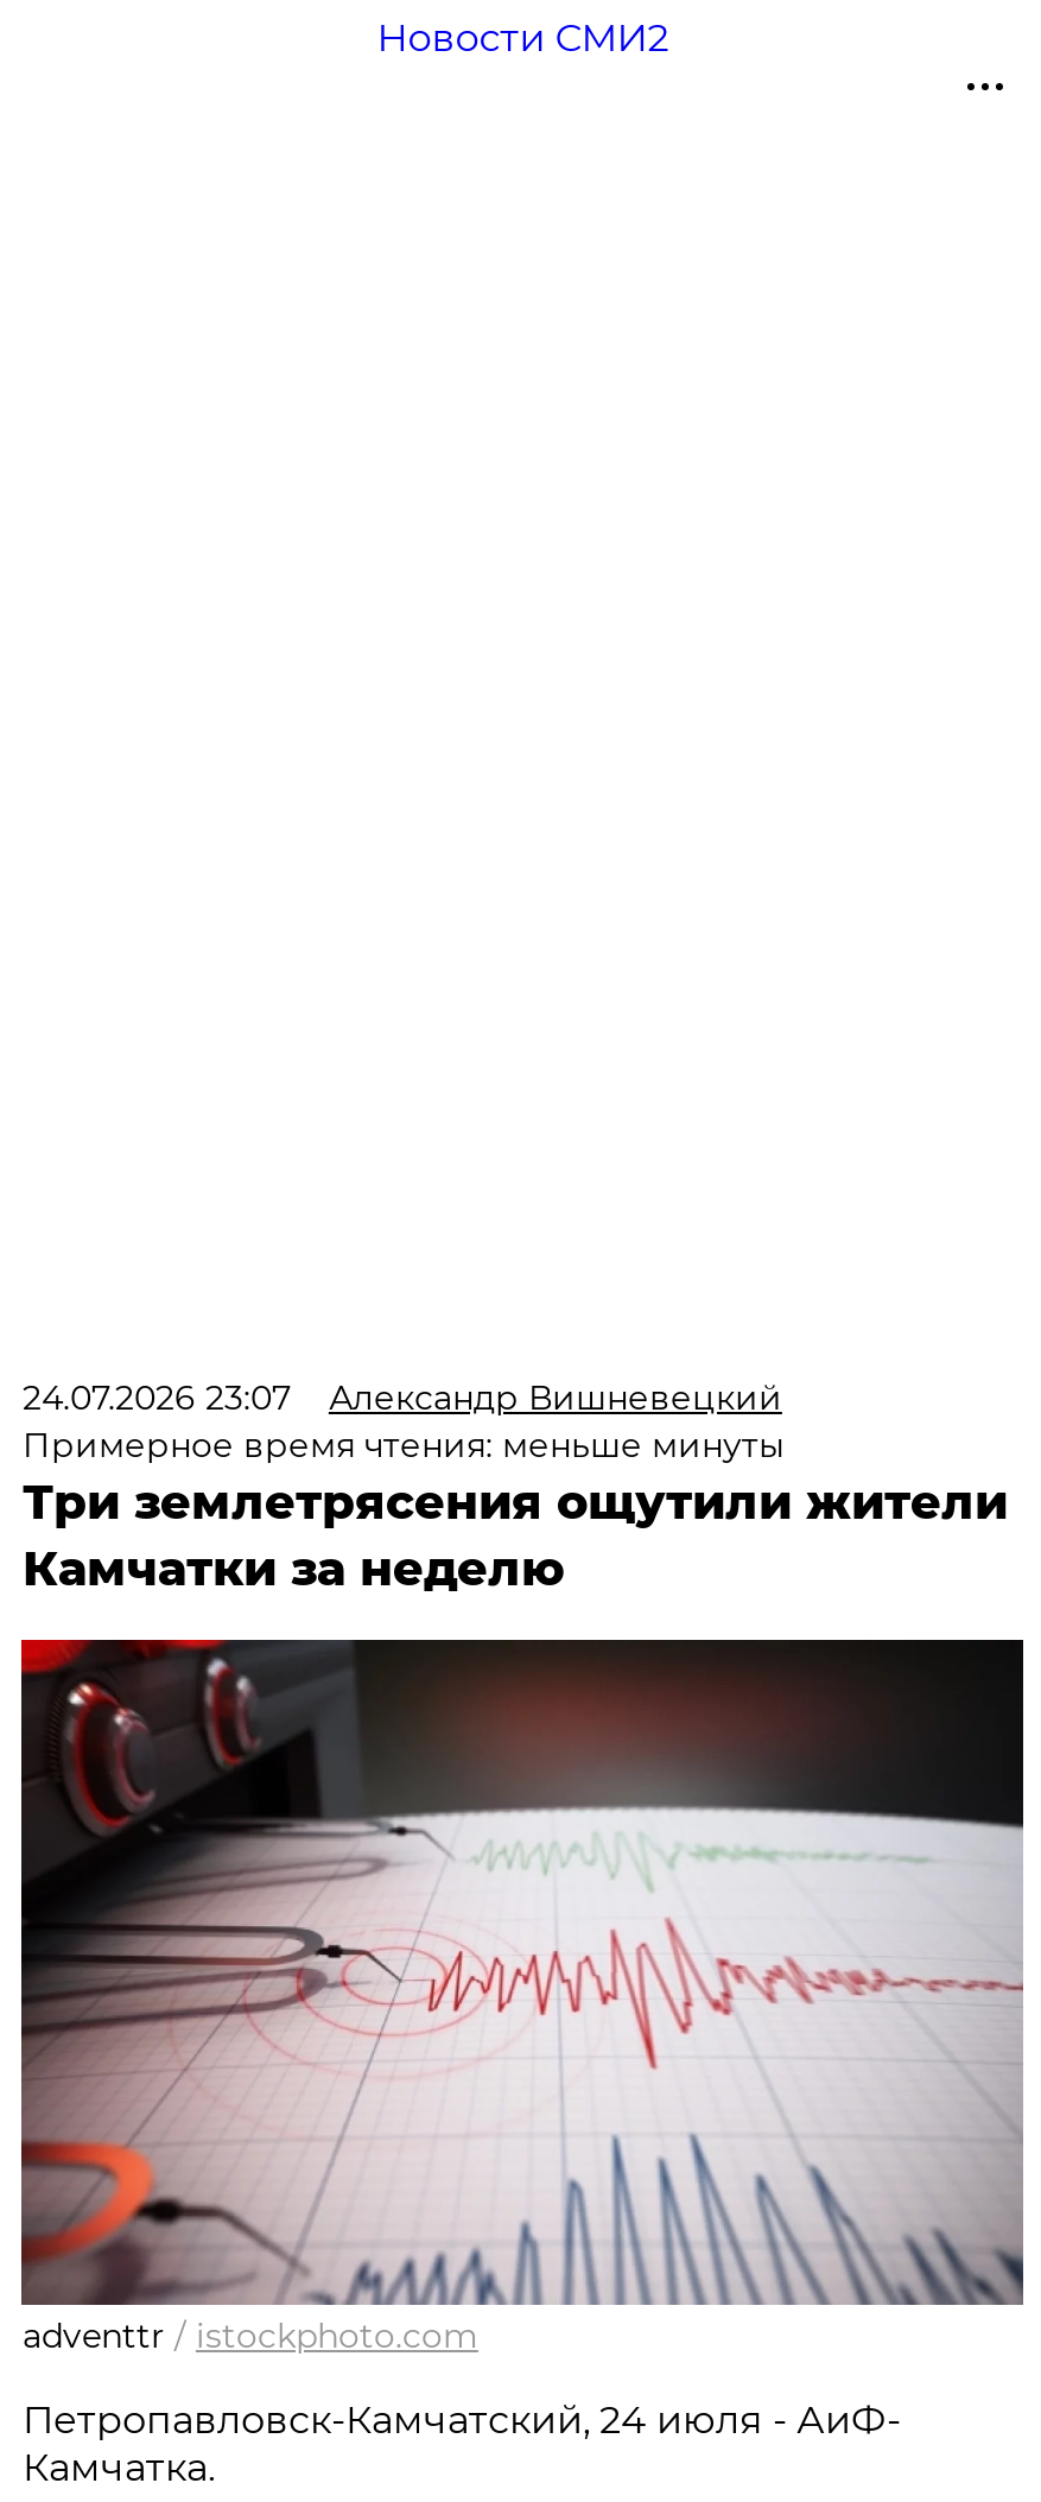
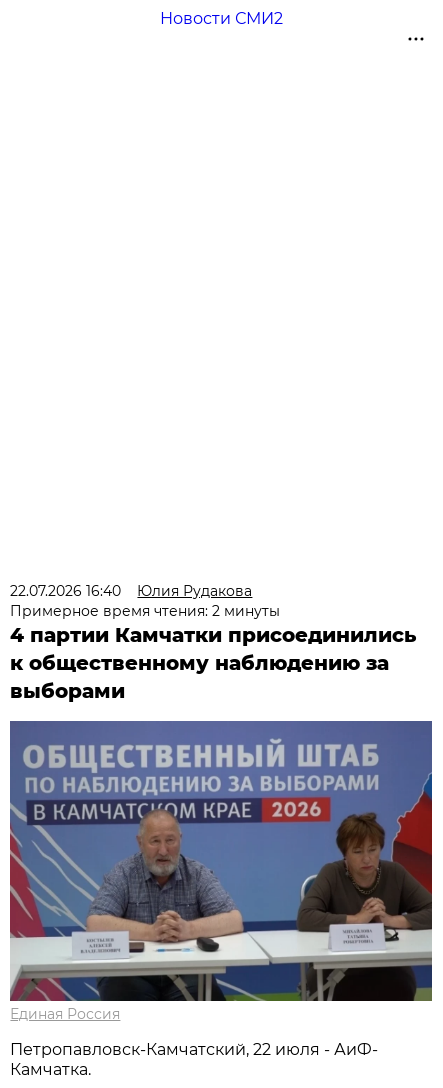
[22,1376,1008,1597] 24.07.2026 23:07 | Александр Вишневецкий | Примерное время чтения: меньше минуты | Три землетрясения ощутили жители | Камчатки за неделю -> [10,582,416,703] 22.07.2026 16:40 | Юлия Рудакова | Примерное время чтения: 2 минуты | 4 партии Камчатки присоединились | к общественному наблюдению за | выборами
[19,1638,1026,2357] [image] | adventtr / istockphoto.com -> [9,720,433,1023] [image] | Единая Россия
[22,2398,901,2443] Петропавловск-Камчатский, 24 июля - АиФ- -> [10,1040,378,1059] Петропавловск-Камчатский, 22 июля - АиФ-

